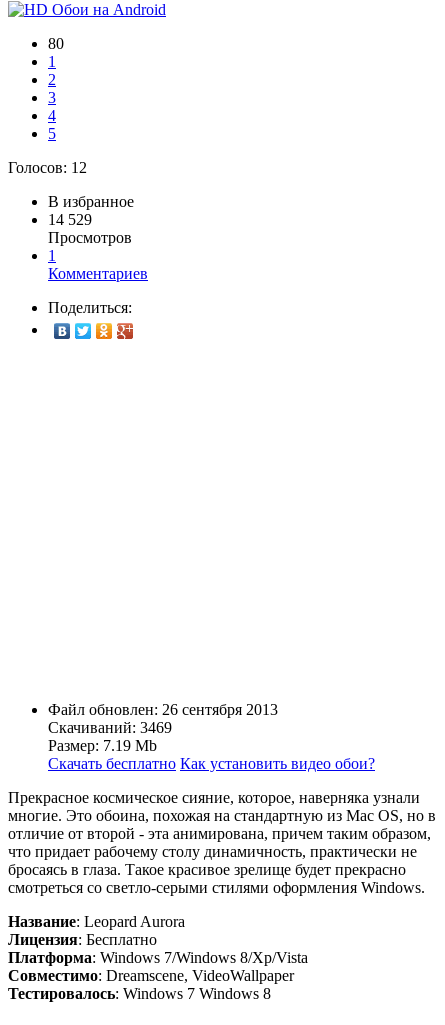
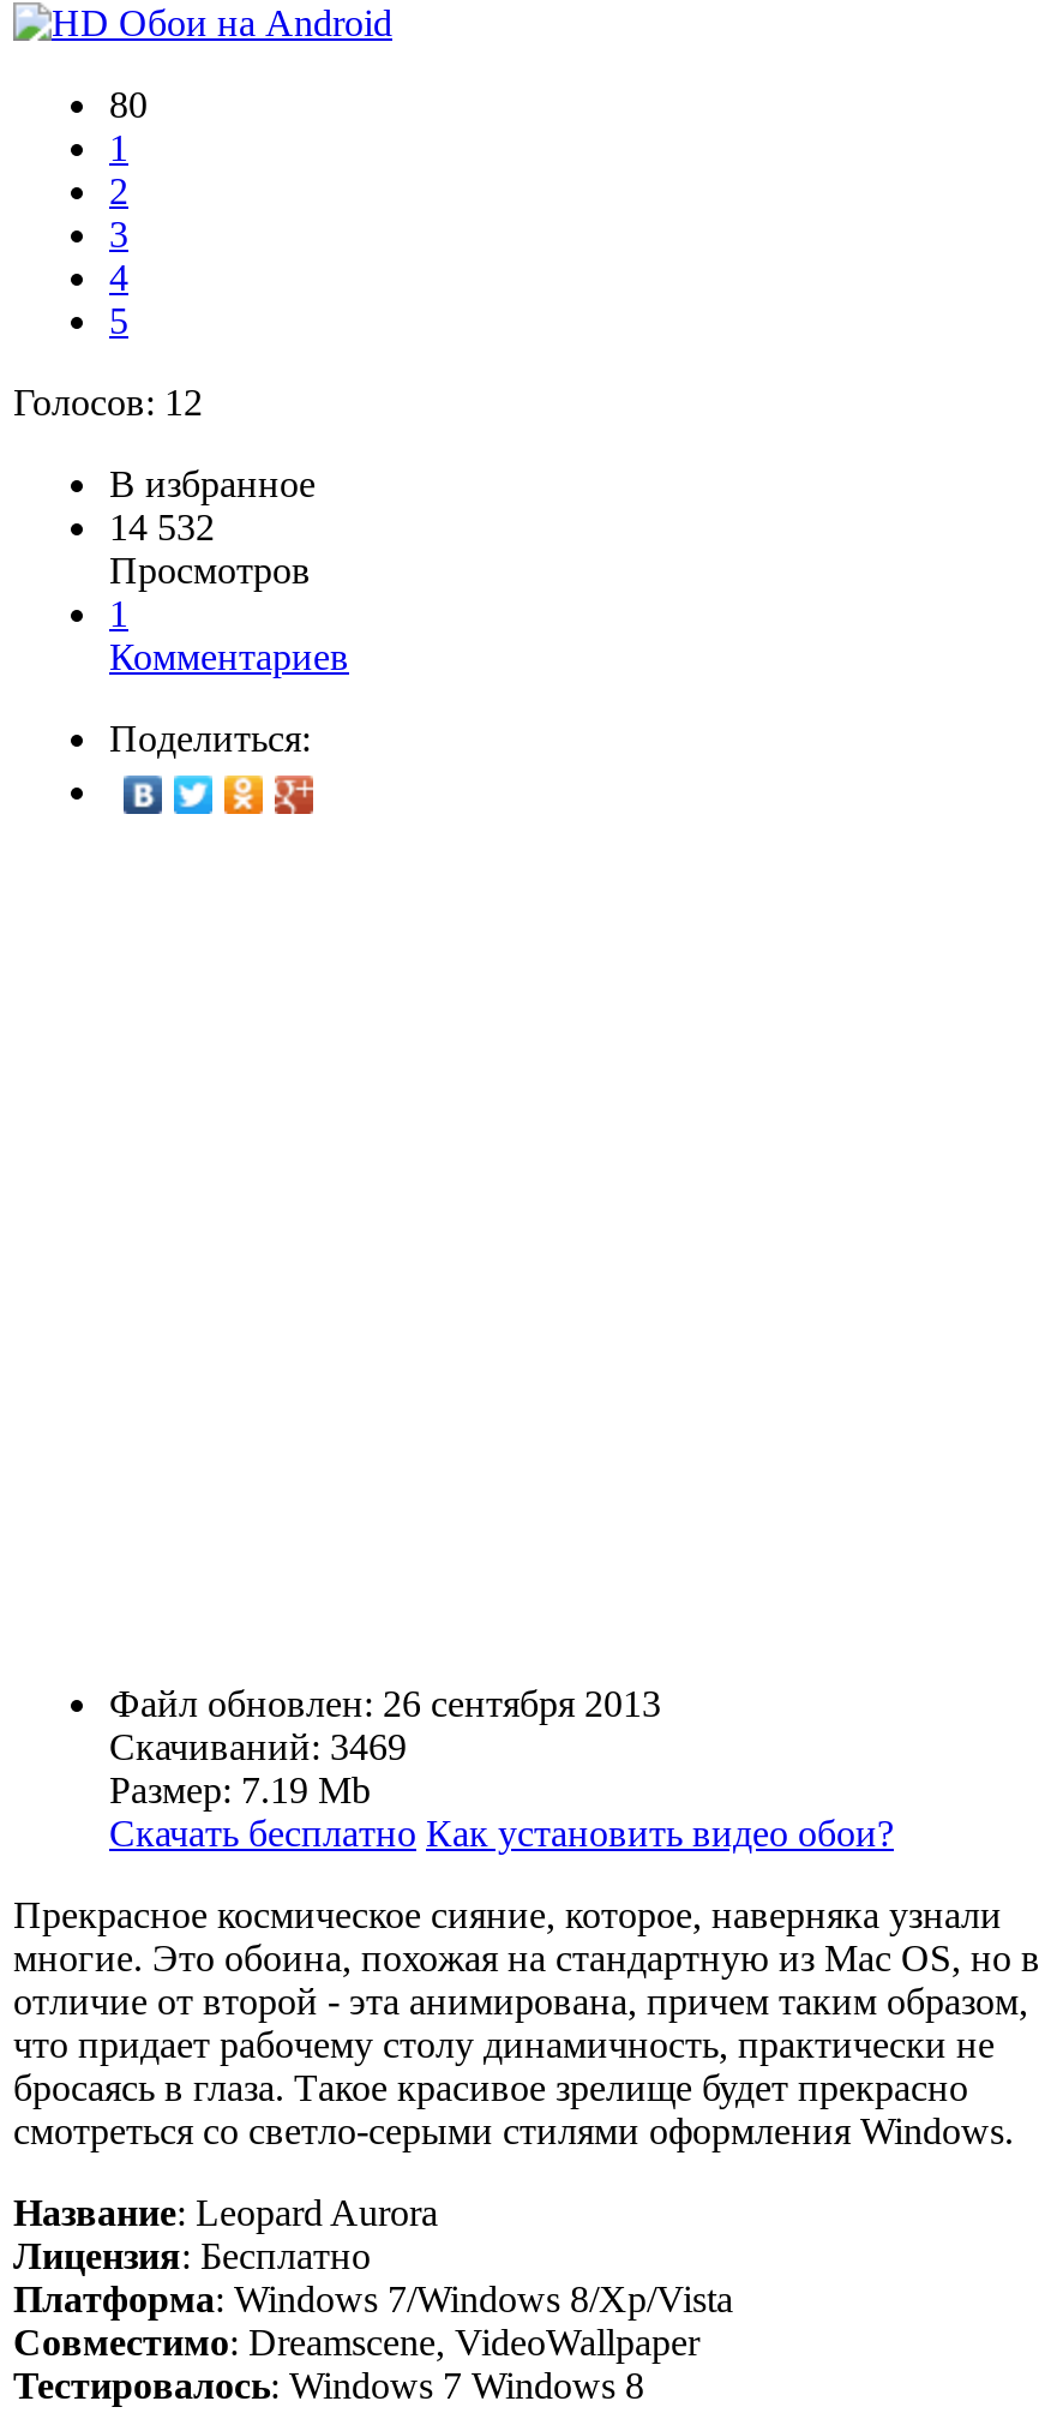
[48,211,92,228] 14 529 -> [109,508,215,548] 14 532

